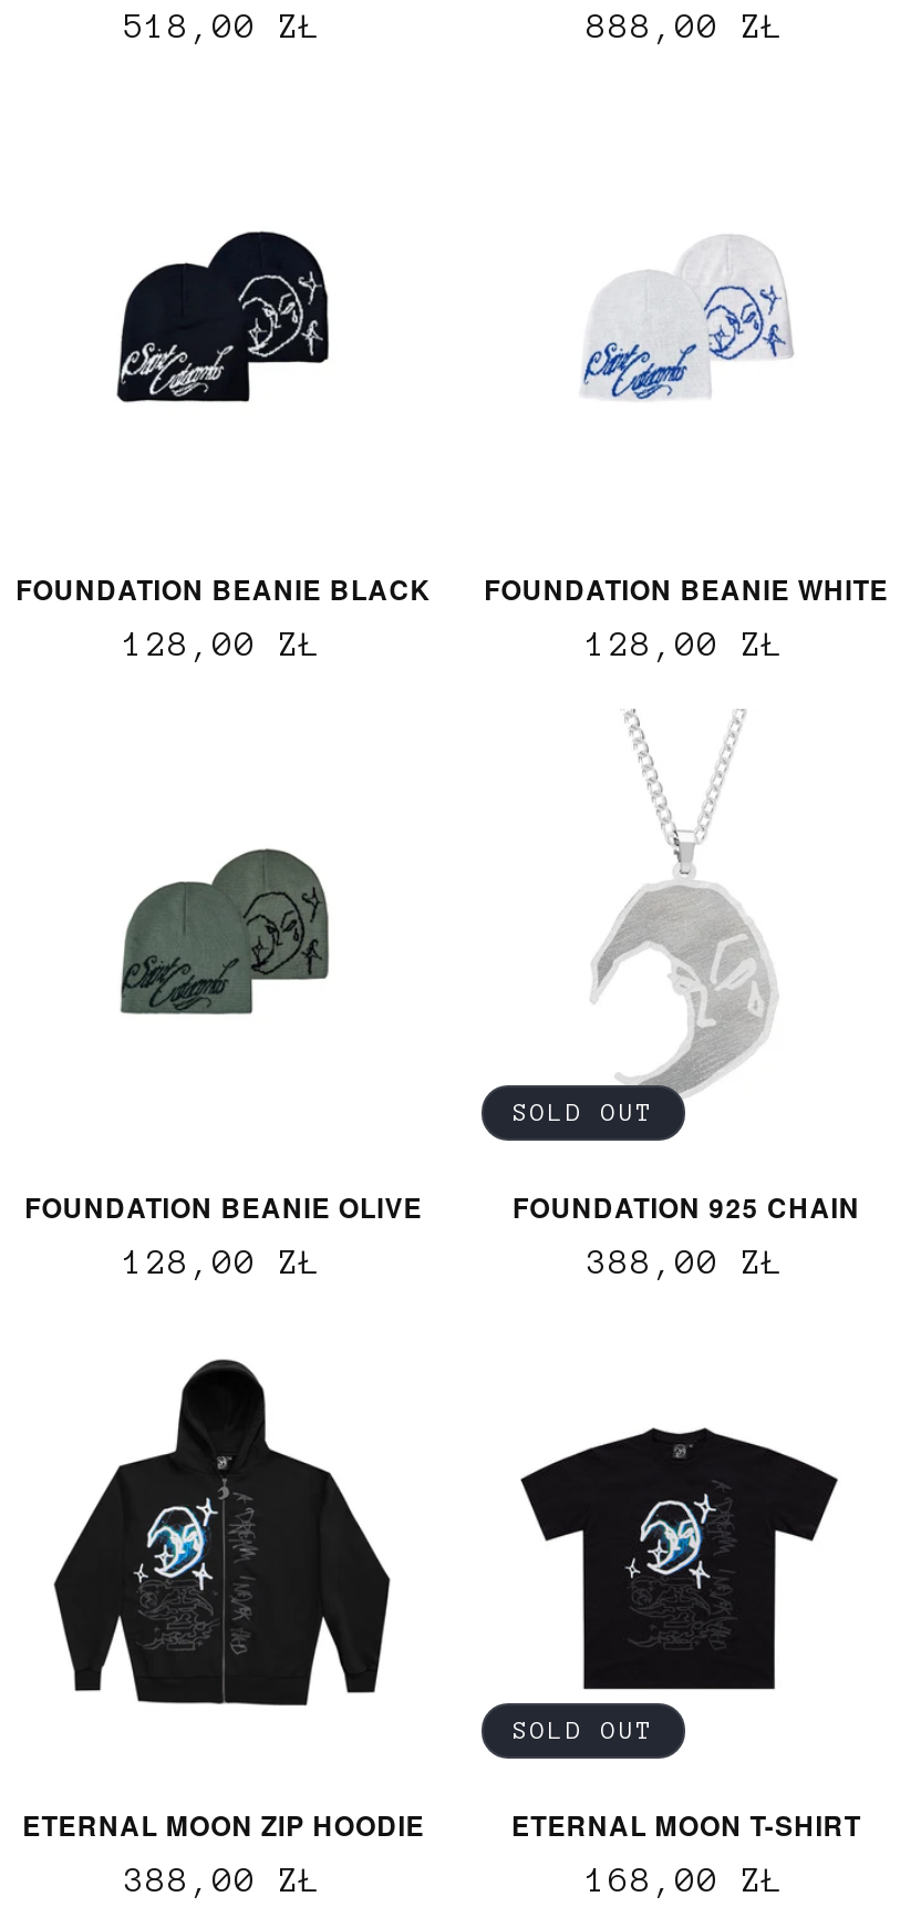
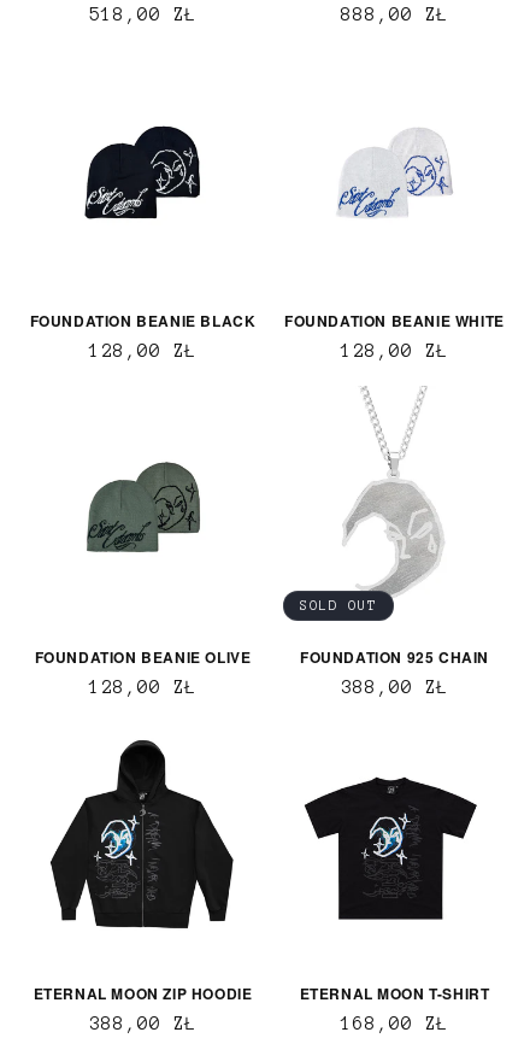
[513,1717,654,1743] SOLD OUT -> none

